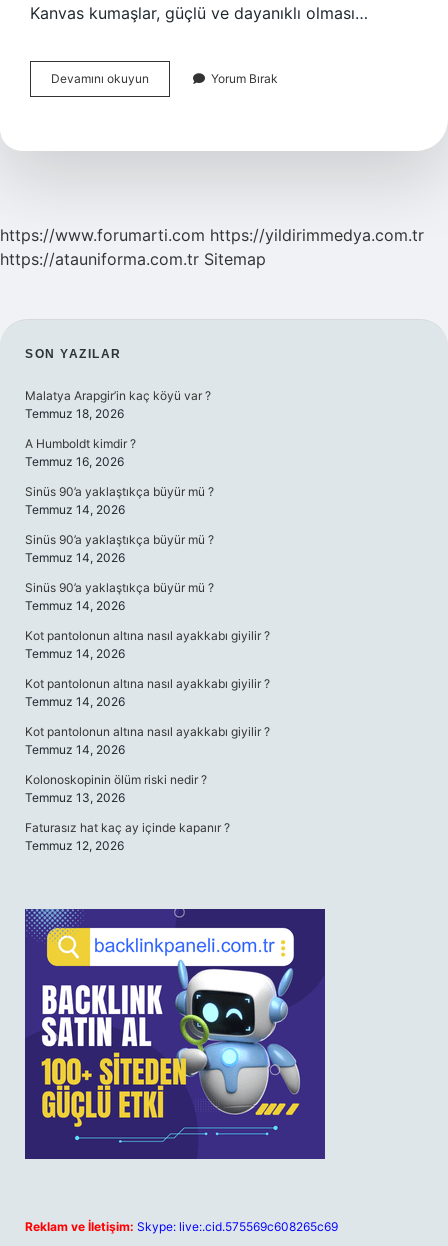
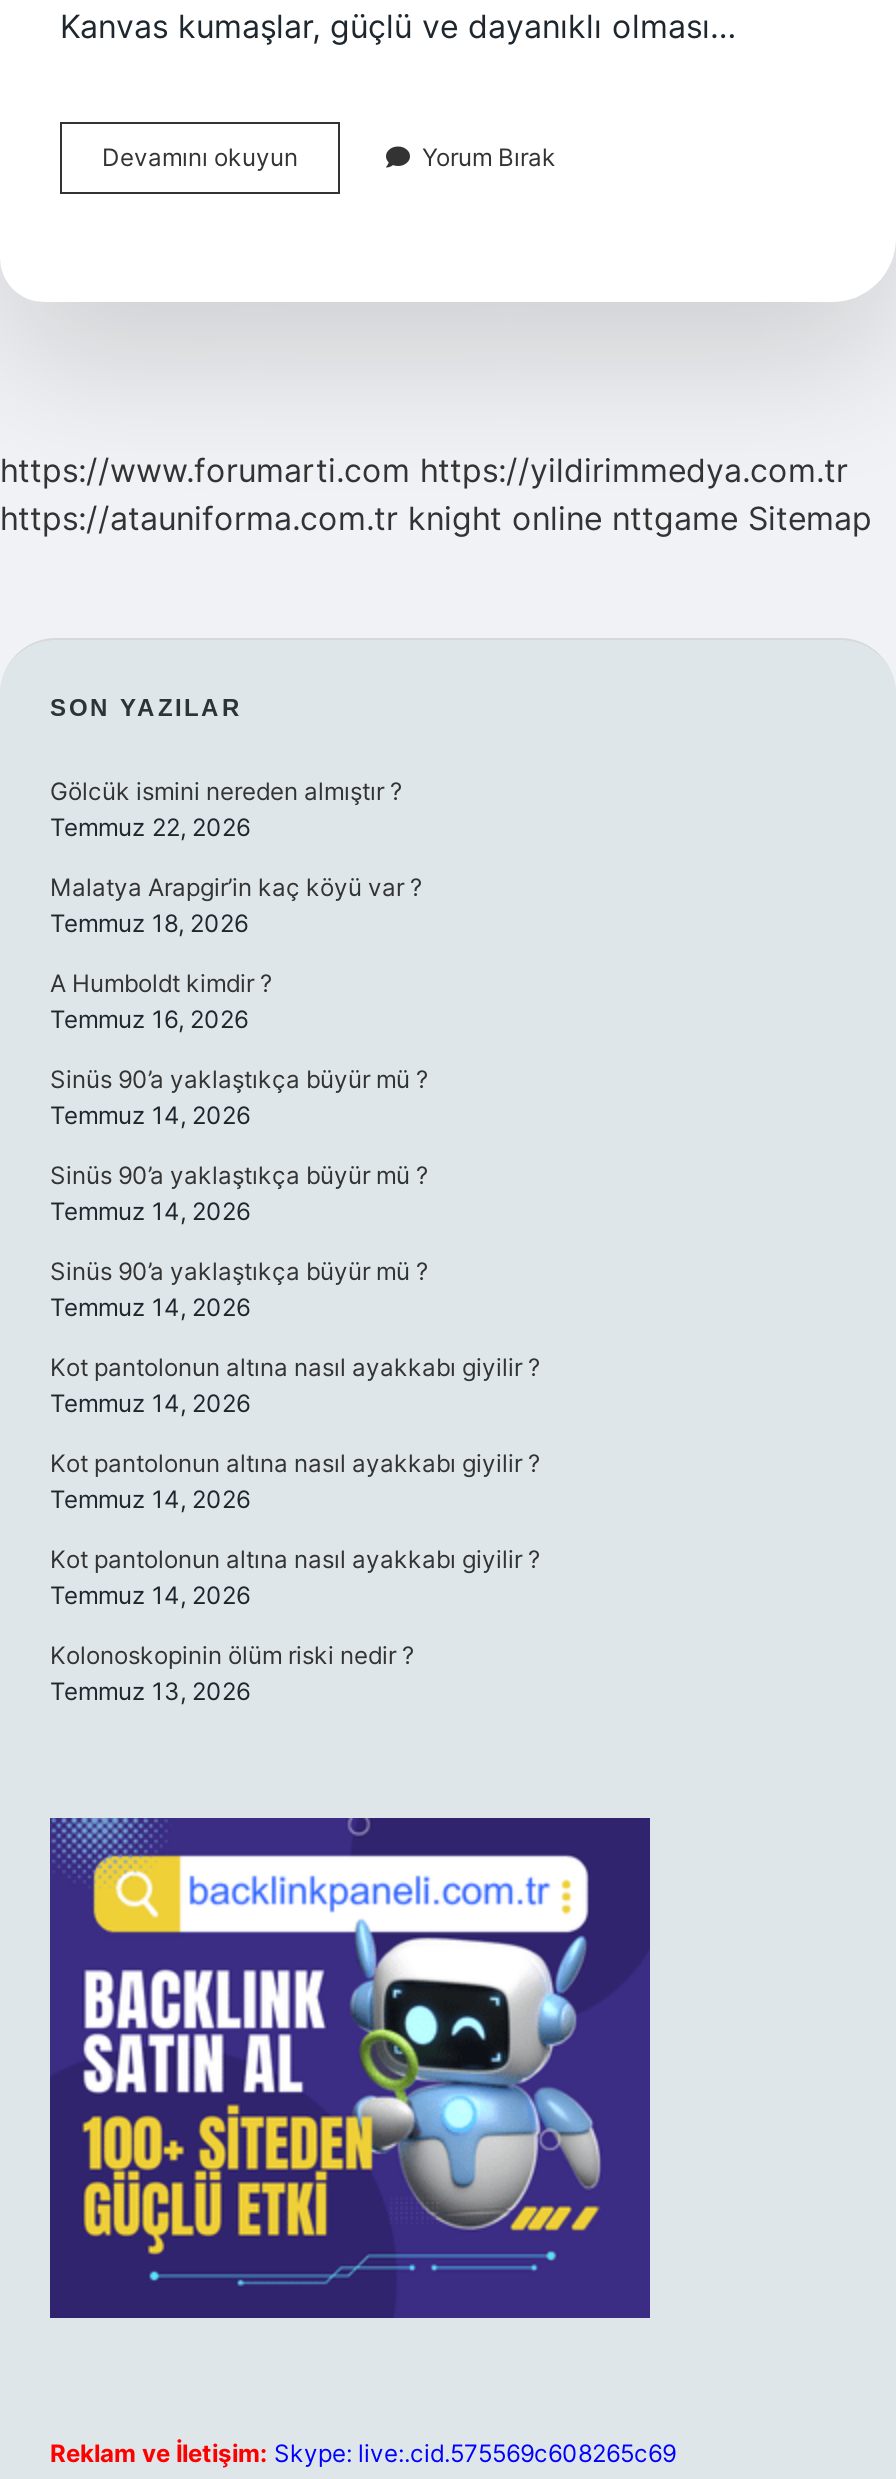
[0,249,266,269] https://atauniforma.com.tr Sitemap -> [0,498,872,538] https://atauniforma.com.tr knight online nttgame Sitemap
none -> [50,776,402,842] Gölcük ismini nereden almıştır ? | Temmuz 22, 2026
moved [25,388,270,805] -> [50,872,540,1706]: Malatya Arapgir’in kaç köyü var ? | Temmuz 18, 2026 | A Humboldt kimdir ? | ... | Kolonoskopinin ölüm riski nedir ? | Temmuz 13, 2026
[25,820,230,853] Faturasız hat kaç ay içinde kapanır ? | Temmuz 12, 2026 -> none

